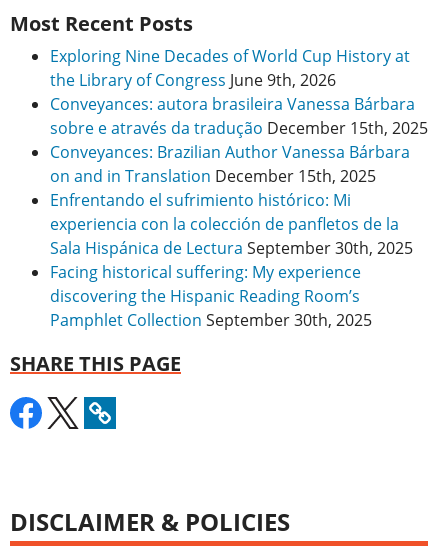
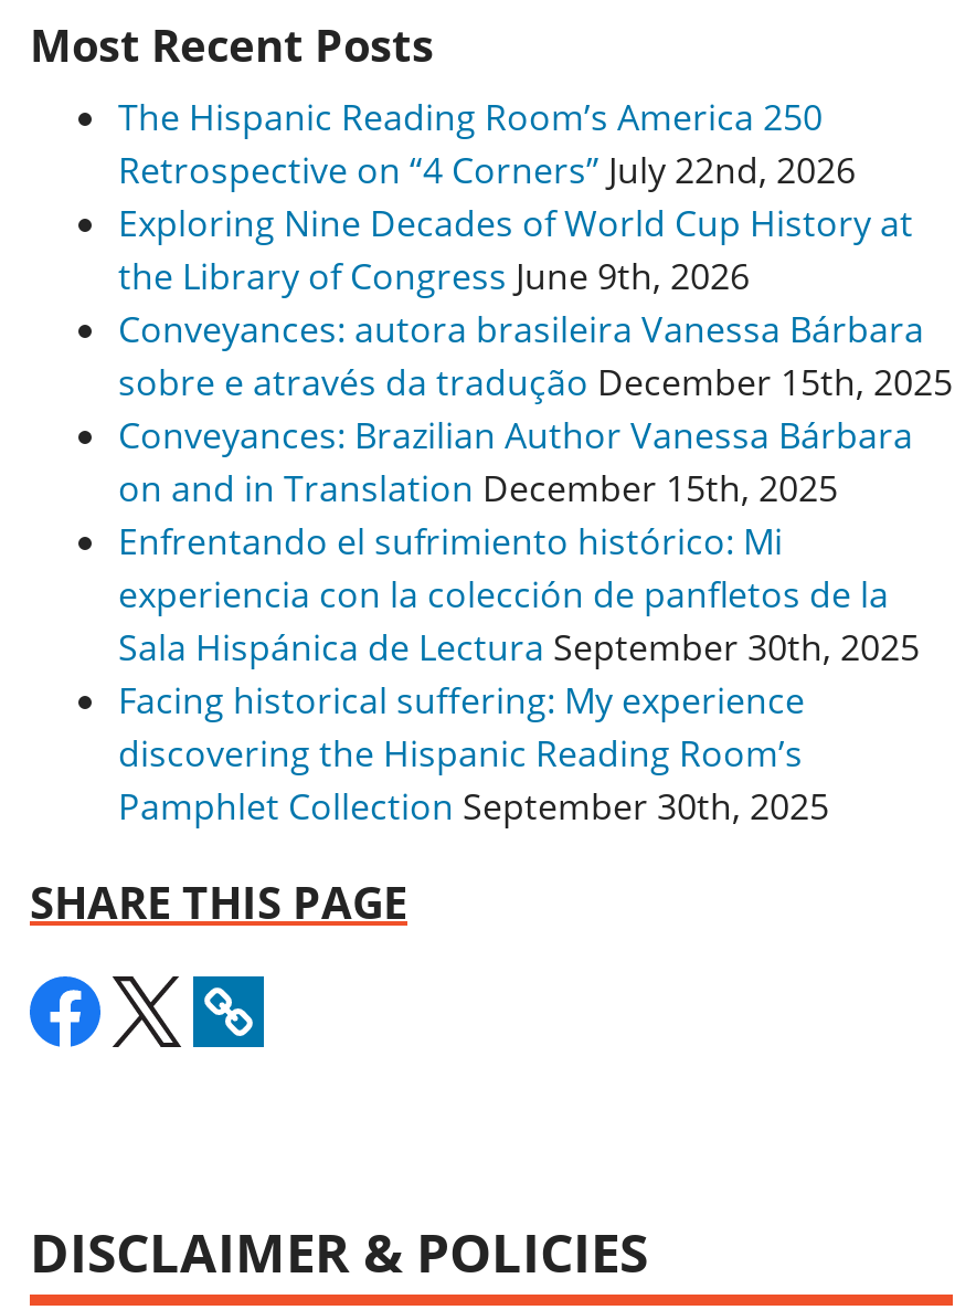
none -> [118,93,856,195] The Hispanic Reading Room’s America 250 | Retrospective on “4 Corners” July 22nd, 2026

